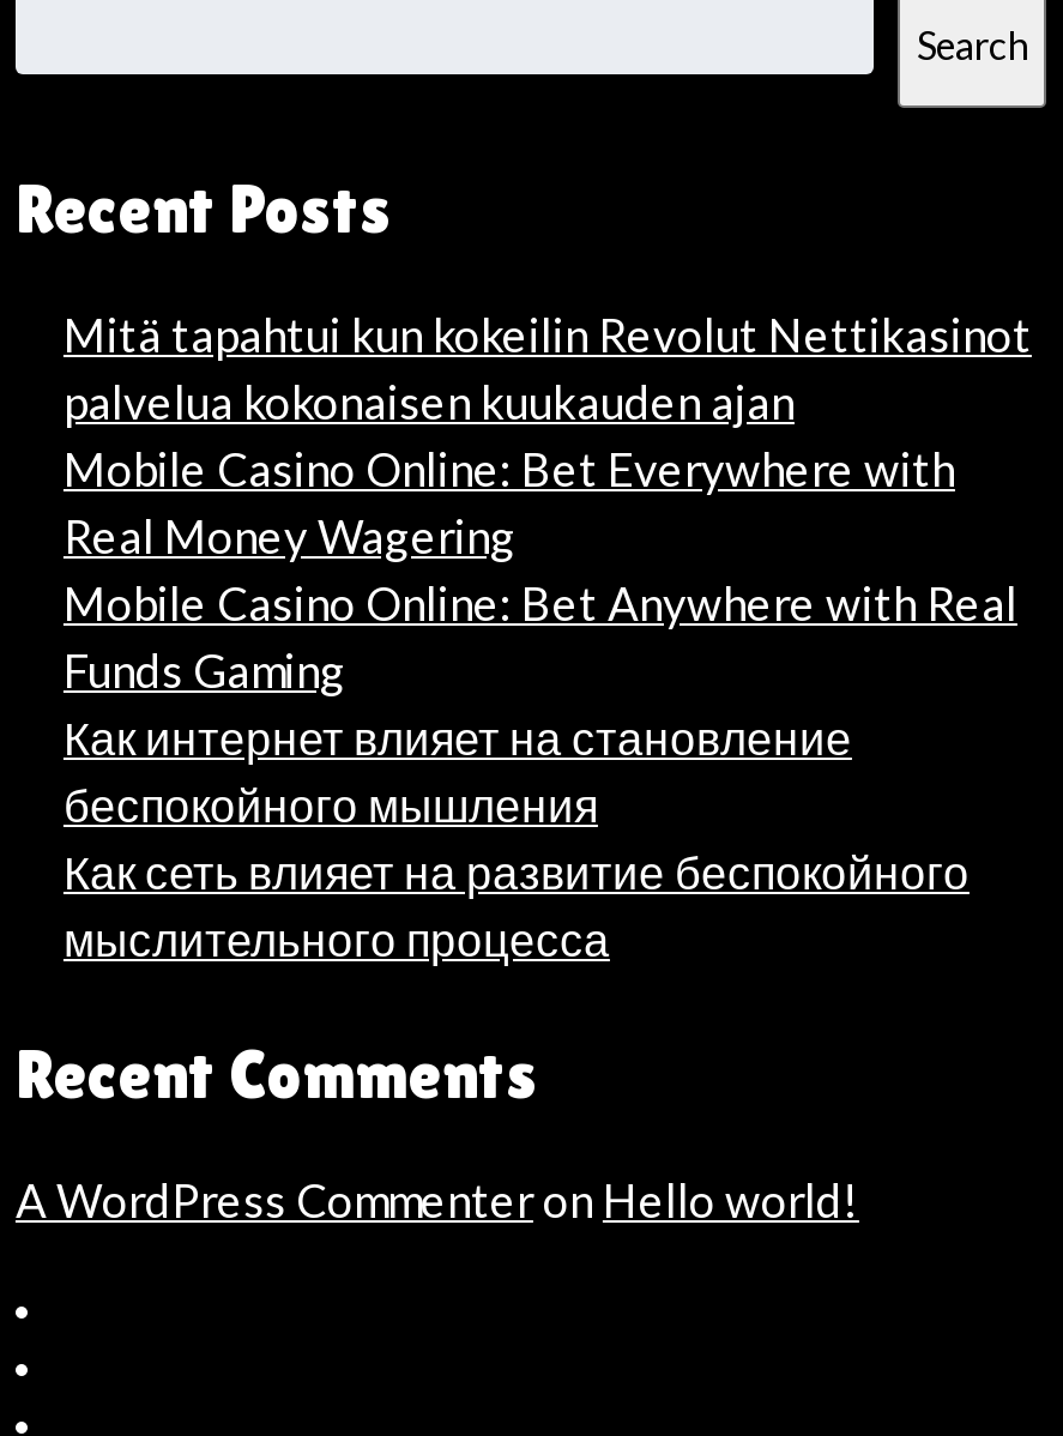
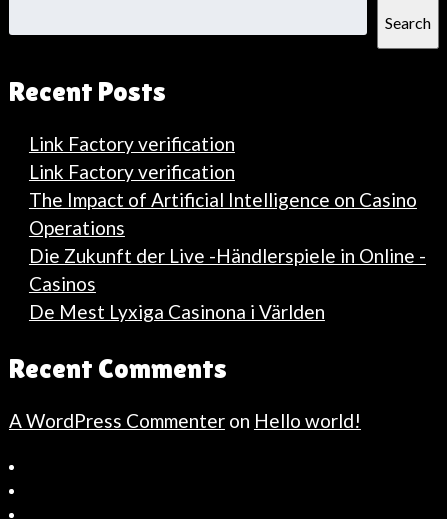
[64,307,1032,967] Mitä tapahtui kun kokeilin Revolut Nettikasinot | palvelua kokonaisen kuukauden ajan | Mobile Casino Online: Bet Everywhere with | Real Money Wagering | Mobile Casino Online: Bet Anywhere with Real | Funds Gaming | Как интернет влияет на становление | беспокойного мышления | Как сеть влияет на развитие беспокойного | мыслительного процесса -> [29,132,426,323] Link Factory verification | Link Factory verification | The Impact of Artificial Intelligence on Casino | Operations | Die Zukunft der Live -Händlerspiele in Online - | Casinos | De Mest Lyxiga Casinona i Världen

